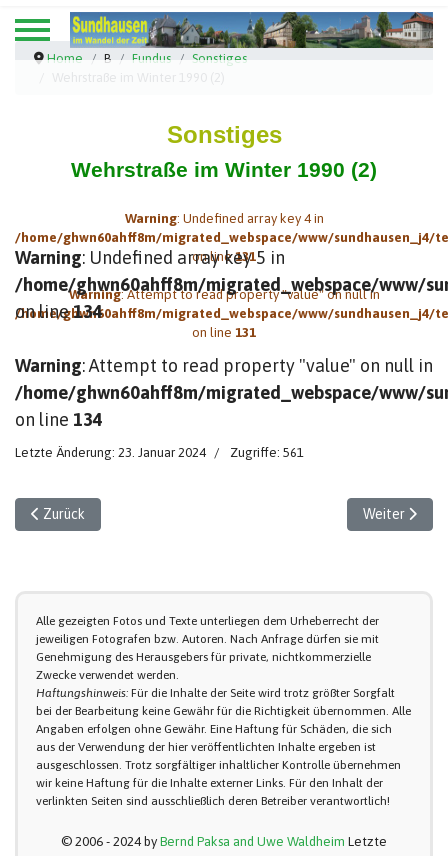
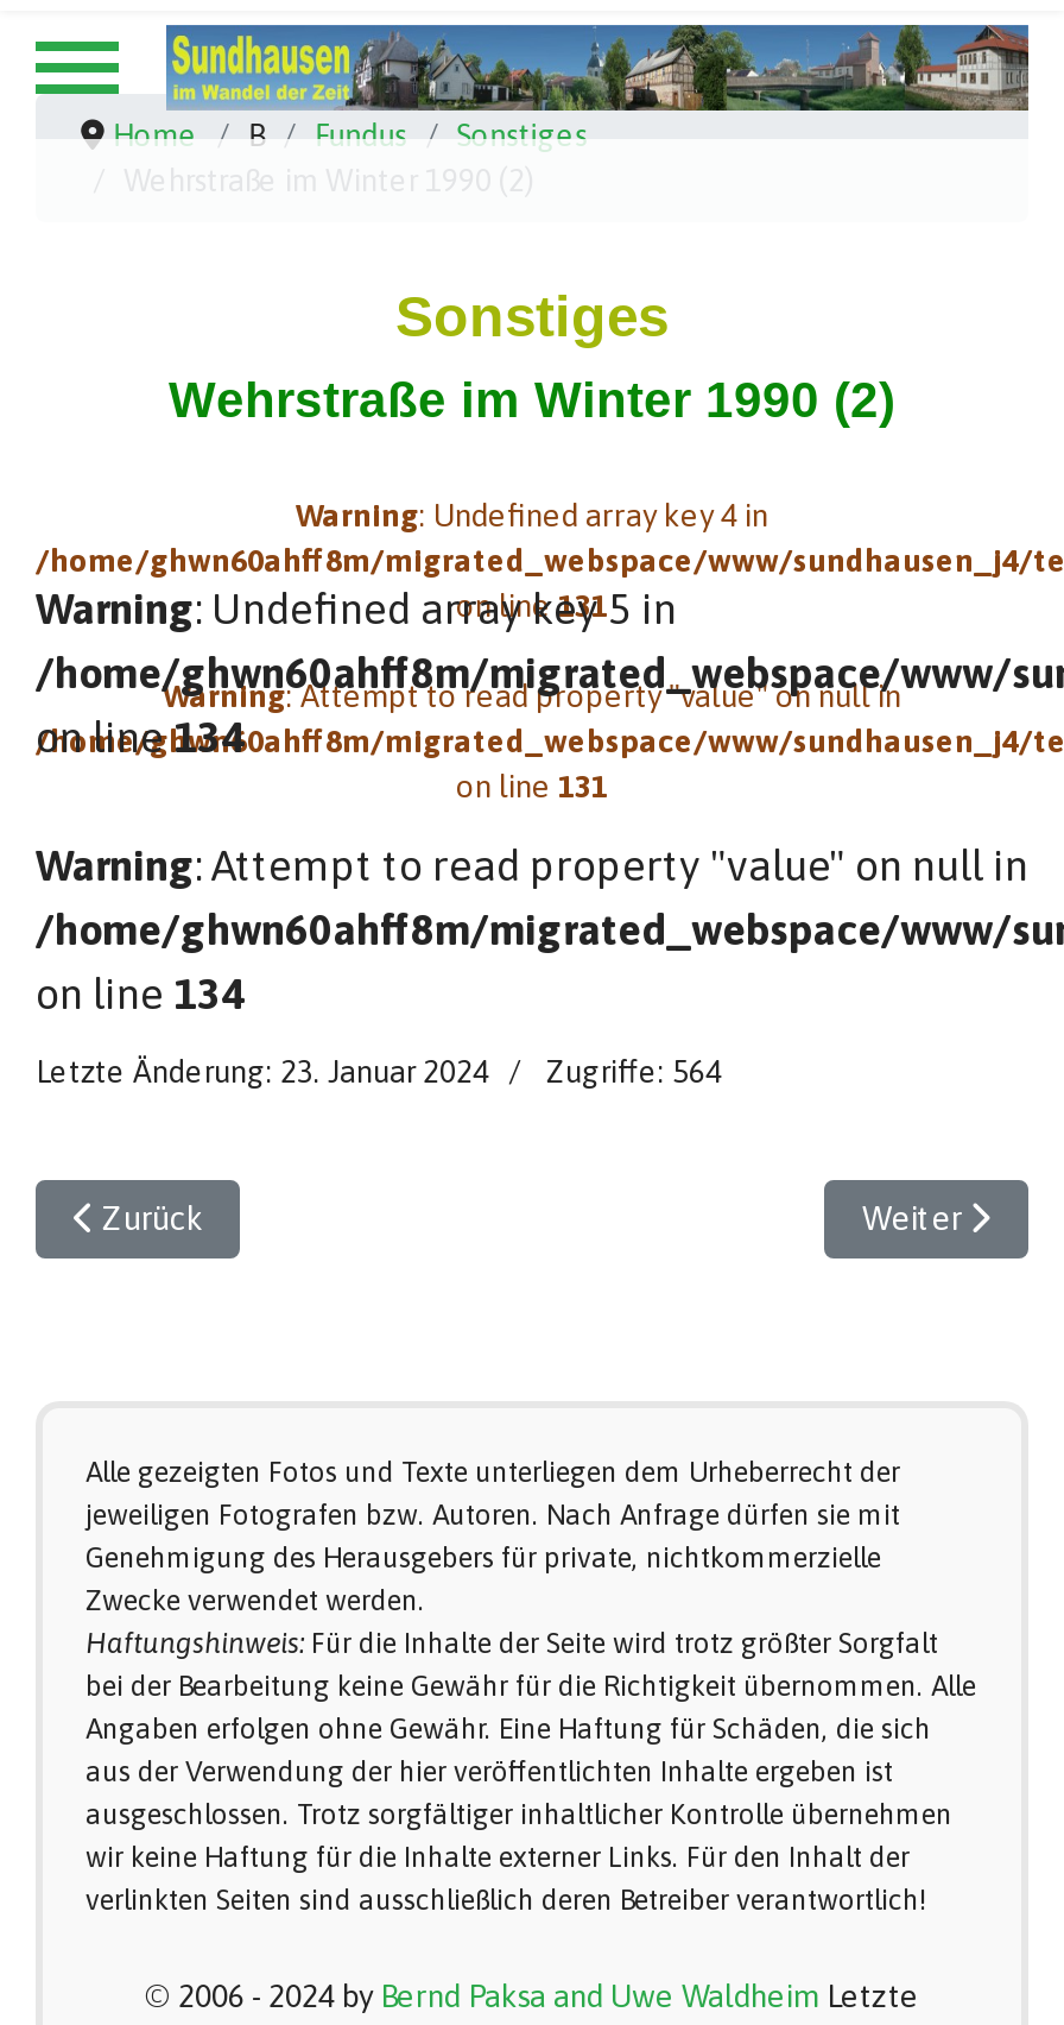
[15,445,304,460] Letzte Änderung: 23. Januar 2024 Zugriffe: 561 -> [36,1053,722,1089] Letzte Änderung: 23. Januar 2024 Zugriffe: 564

